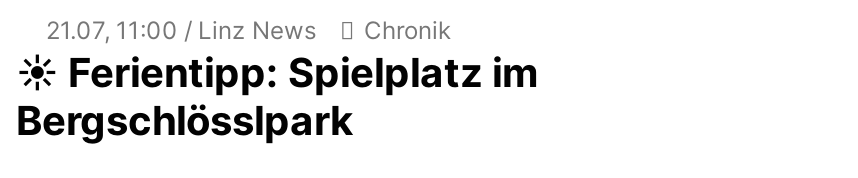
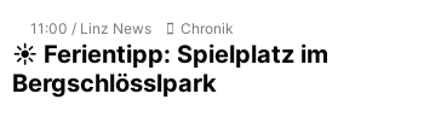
[46,15,452,45] 21.07, 11:00 / Linz News Chronik -> [30,19,234,38] 11:00 / Linz News Chronik

